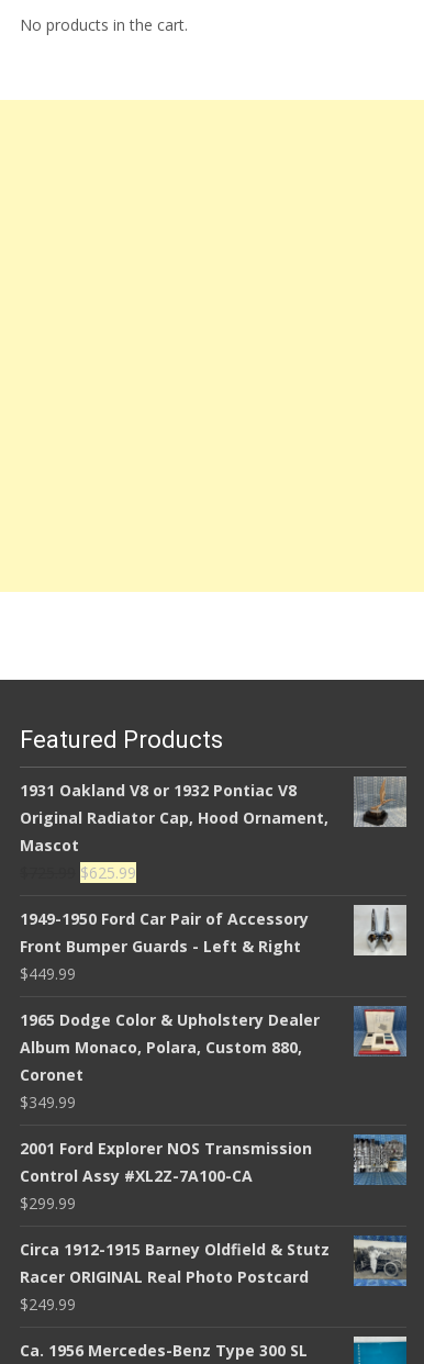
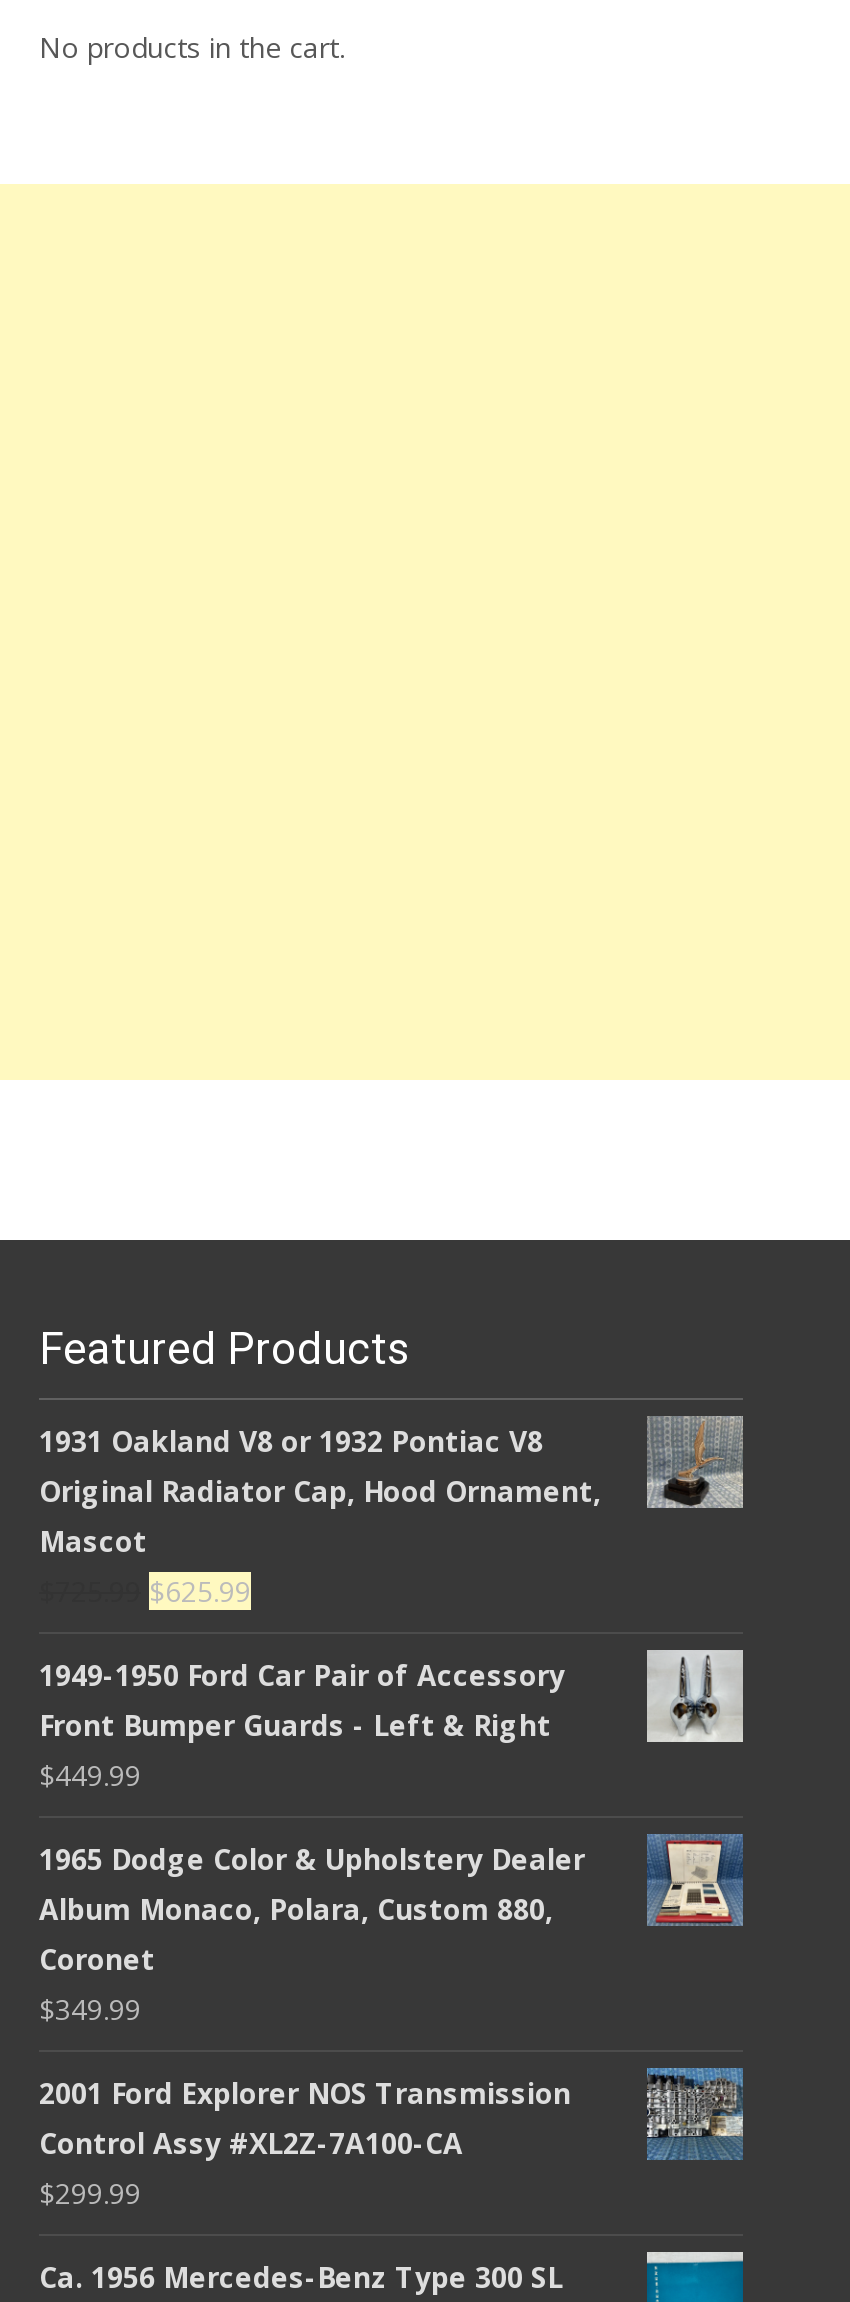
[20,1236,408,1314] [image] | Circa 1912-1915 Barney Oldfield & Stutz | Racer ORIGINAL Real Photo Postcard | $249.99 -> none

